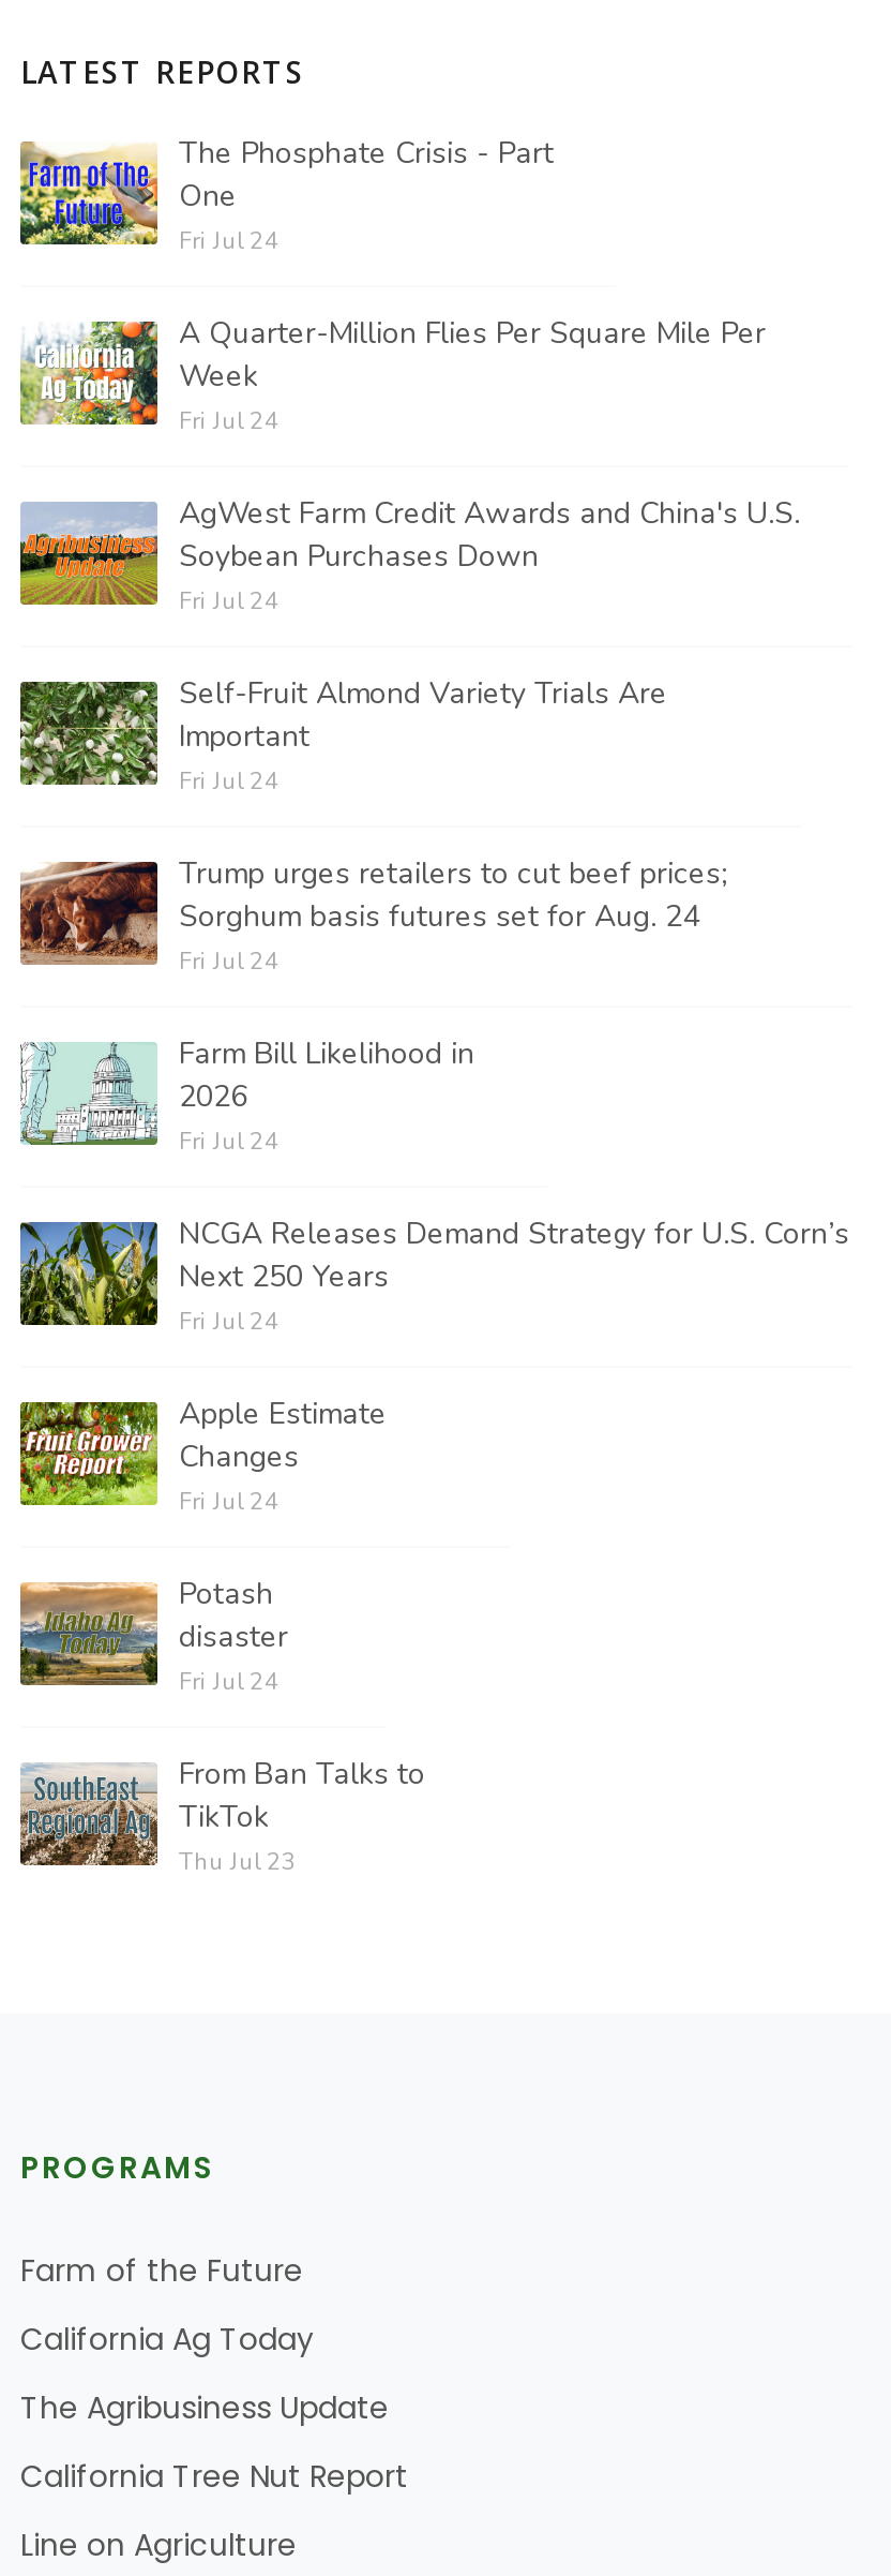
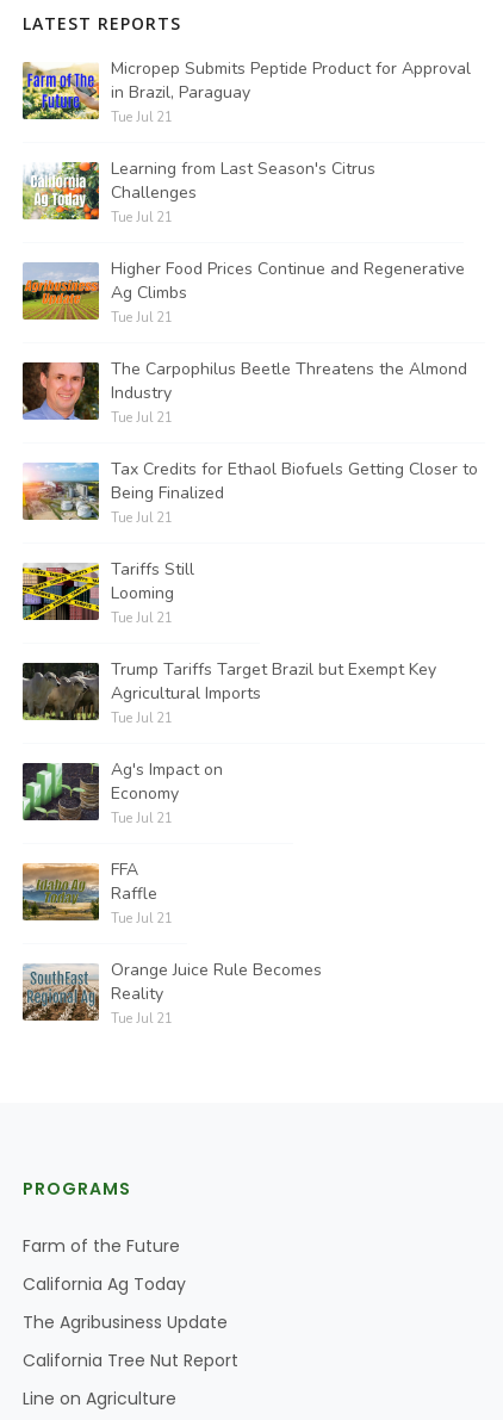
[179,133,554,257] The Phosphate Crisis - Part | One | Fri Jul 24 -> [111,57,471,126] Micropep Submits Peptide Product for Approval | in Brazil, Paraguay | Tue Jul 21
[179,313,766,437] A Quarter-Million Flies Per Square Mile Per | Week | Fri Jul 24 -> [111,157,375,227] Learning from Last Season's Citrus | Challenges | Tue Jul 21
[179,493,800,617] AgWest Farm Credit Awards and China's U.S. | Soybean Purchases Down | Fri Jul 24 -> [111,258,465,327] Higher Food Prices Continue and Regenerative | Ag Climbs | Tue Jul 21
[18,673,667,798] [image] | Self-Fruit Almond Variety Trials Are | Important | Fri Jul 24 -> [21,358,467,427] [image] | The Carpophilus Beetle Threatens the Almond | Industry | Tue Jul 21
[18,853,727,978] [image] | Trump urges retailers to cut beef prices; | Sorghum basis futures set for Aug. 24 | Fri Jul 24 -> [21,458,478,527] [image] | Tax Credits for Ethaol Biofuels Getting Closer to | Being Finalized | Tue Jul 21
[20,1033,474,1158] [image] | Farm Bill Likelihood in | 2026 | Fri Jul 24 -> [21,558,194,627] [image] | Tariffs Still | Looming | Tue Jul 21
[18,1213,849,1338] [image] | NCGA Releases Demand Strategy for U.S. Corn’s | Next 250 Years | Fri Jul 24 -> [21,658,436,727] [image] | Trump Tariffs Target Brazil but Exempt Key | Agricultural Imports | Tue Jul 21
[18,1394,387,1518] [image] | Apple Estimate | Changes | Fri Jul 24 -> [23,758,223,827] [image] | Ag's Impact on | Economy | Tue Jul 21
[179,1574,288,1698] Potash | disaster | Fri Jul 24 -> [111,858,173,928] FFA | Raffle | Tue Jul 21
[179,1754,425,1878] From Ban Talks to | TikTok | Thu Jul 23 -> [111,959,322,1028] Orange Juice Rule Becomes | Reality | Tue Jul 21

